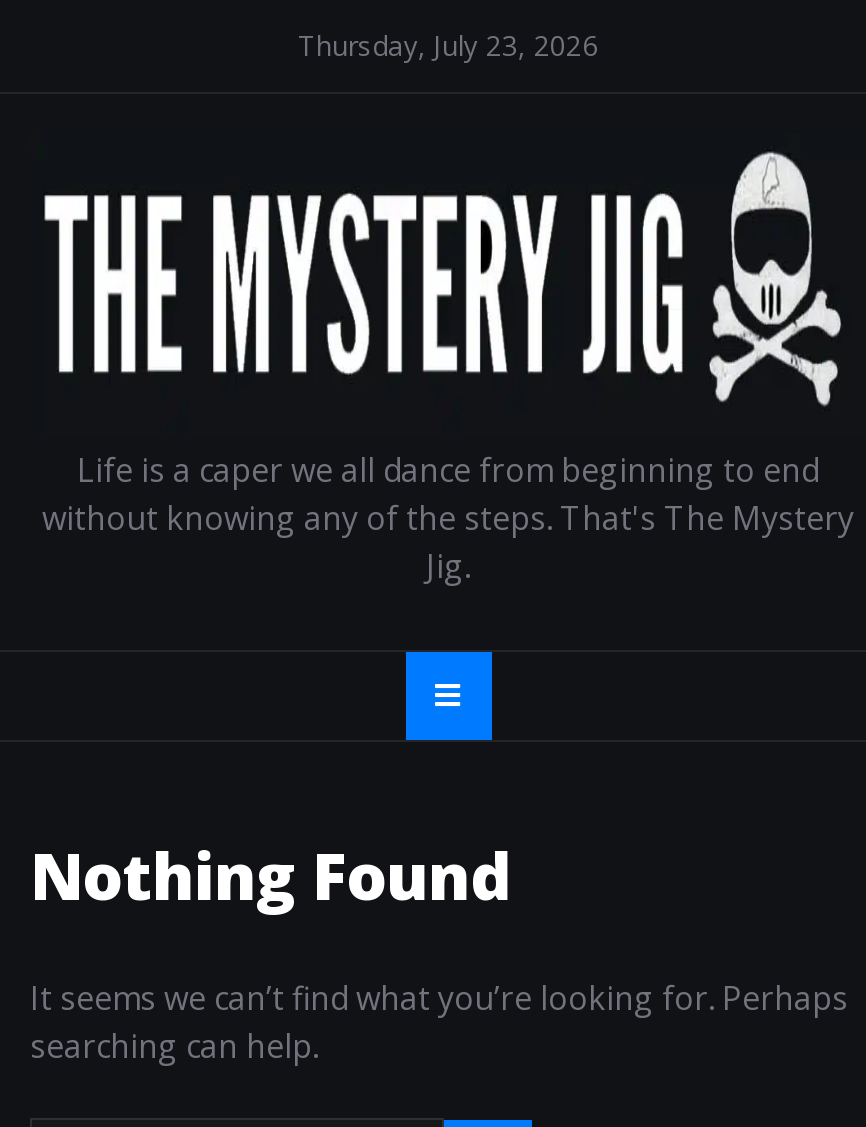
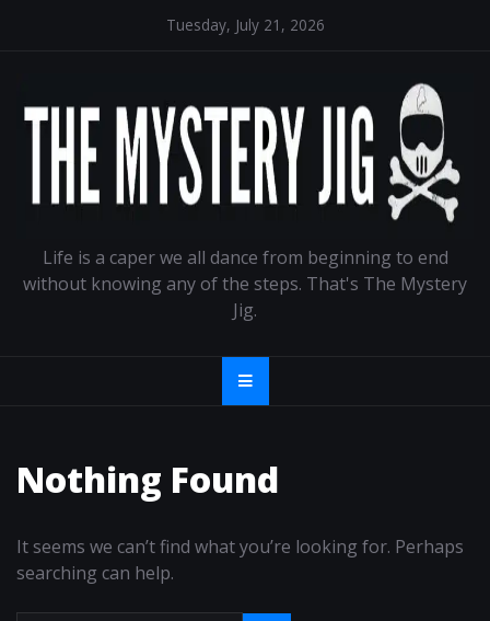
[298,26,598,64] Thursday, July 23, 2026 -> [166,14,324,35] Tuesday, July 21, 2026

